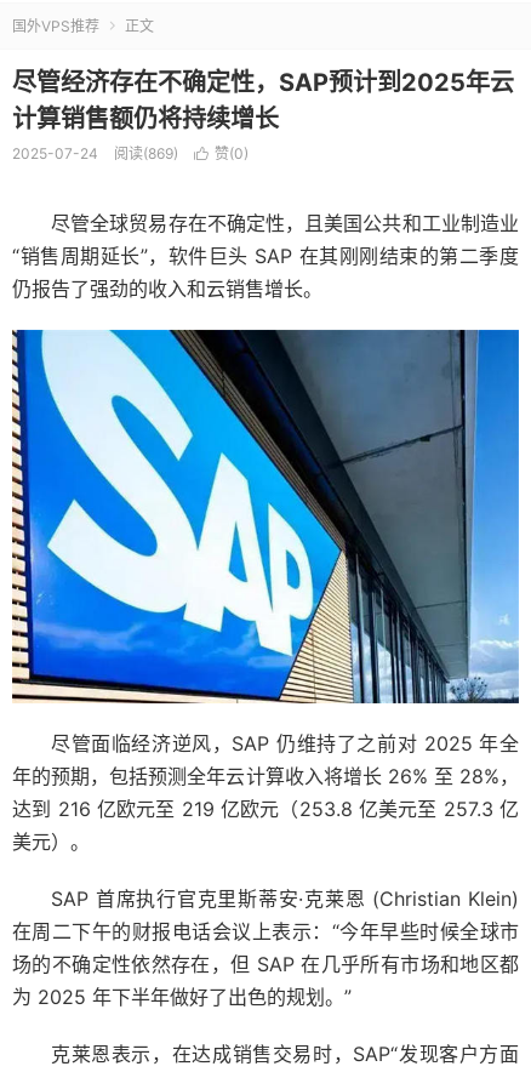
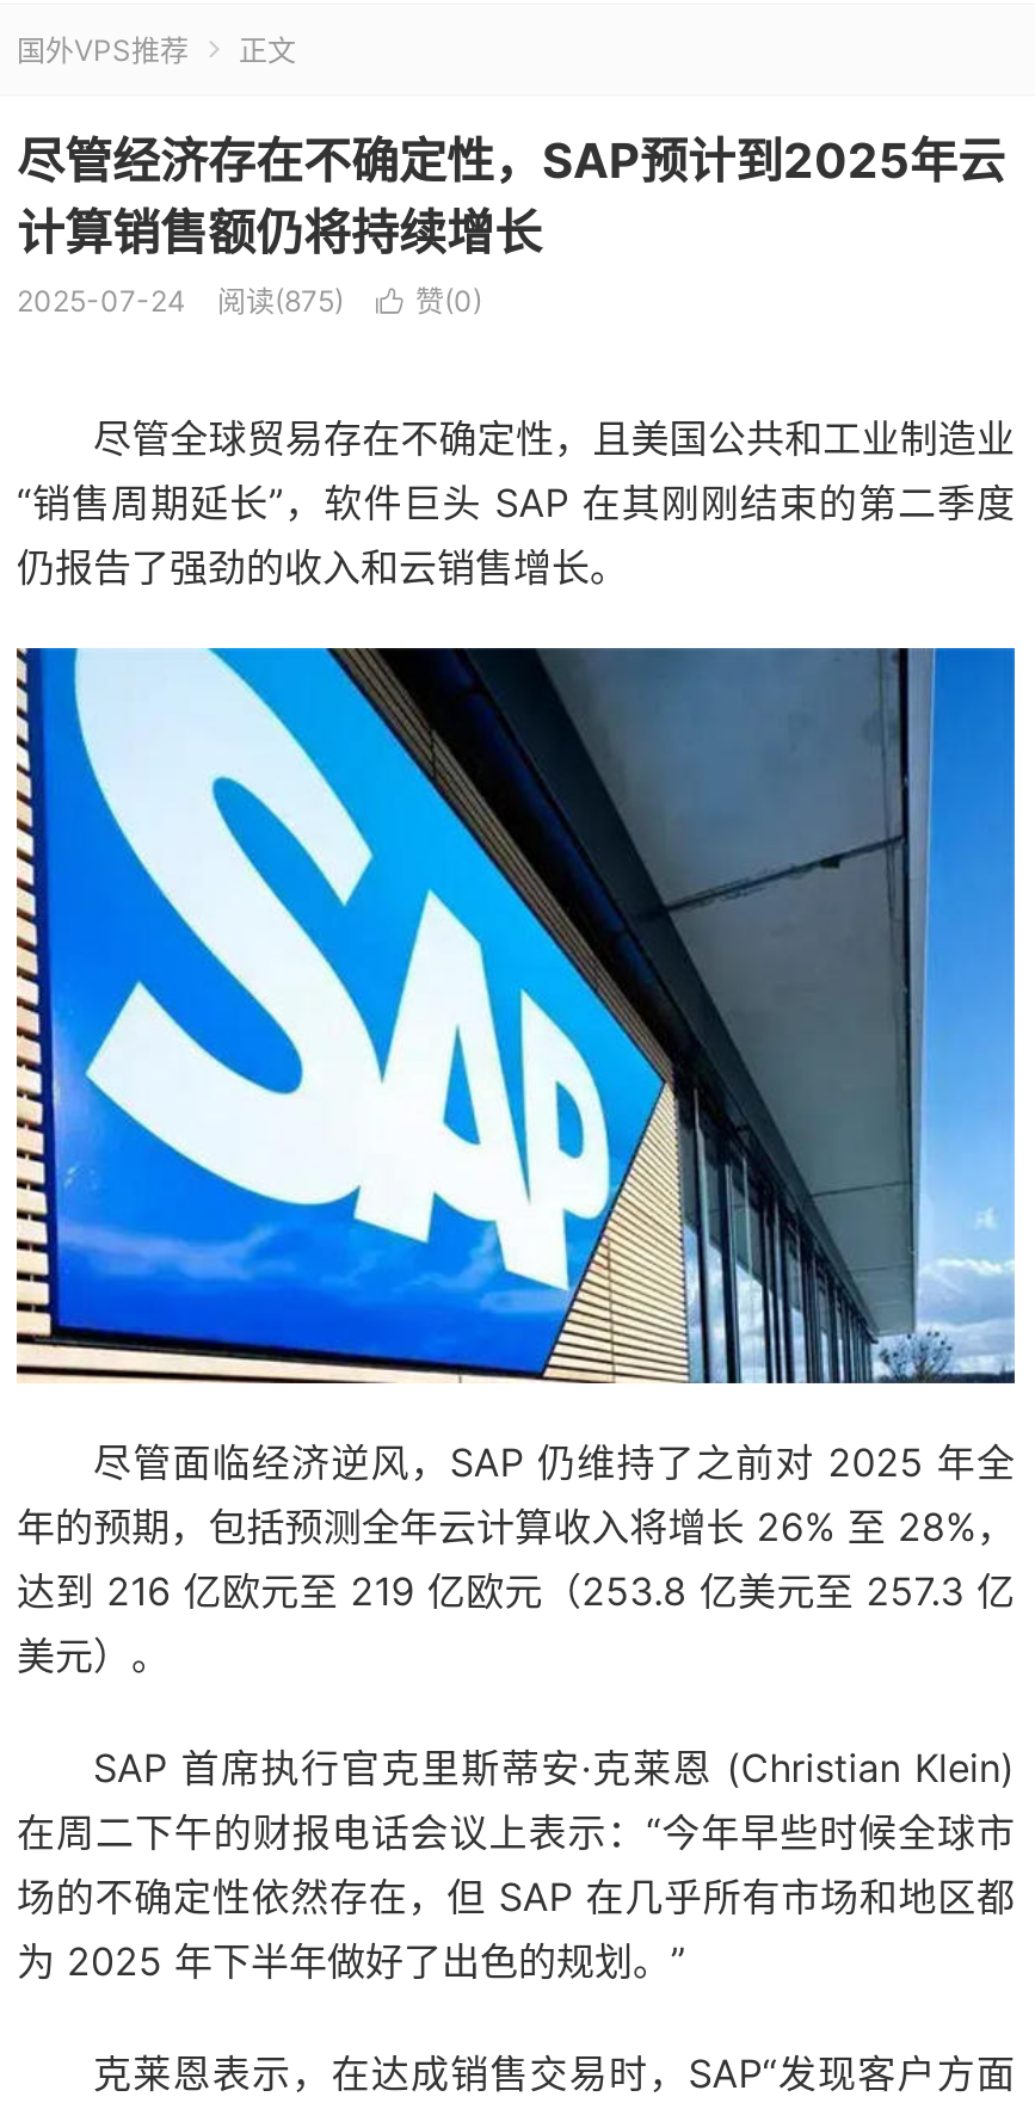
[114,144,178,162] 阅读(869) -> [217,283,344,319] 阅读(875)

